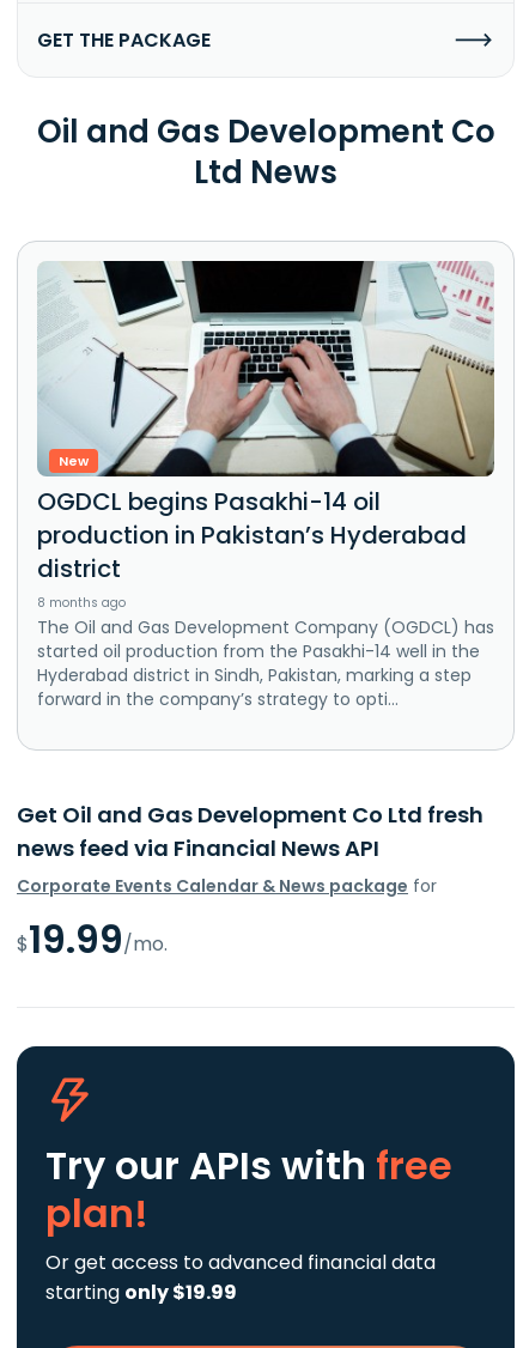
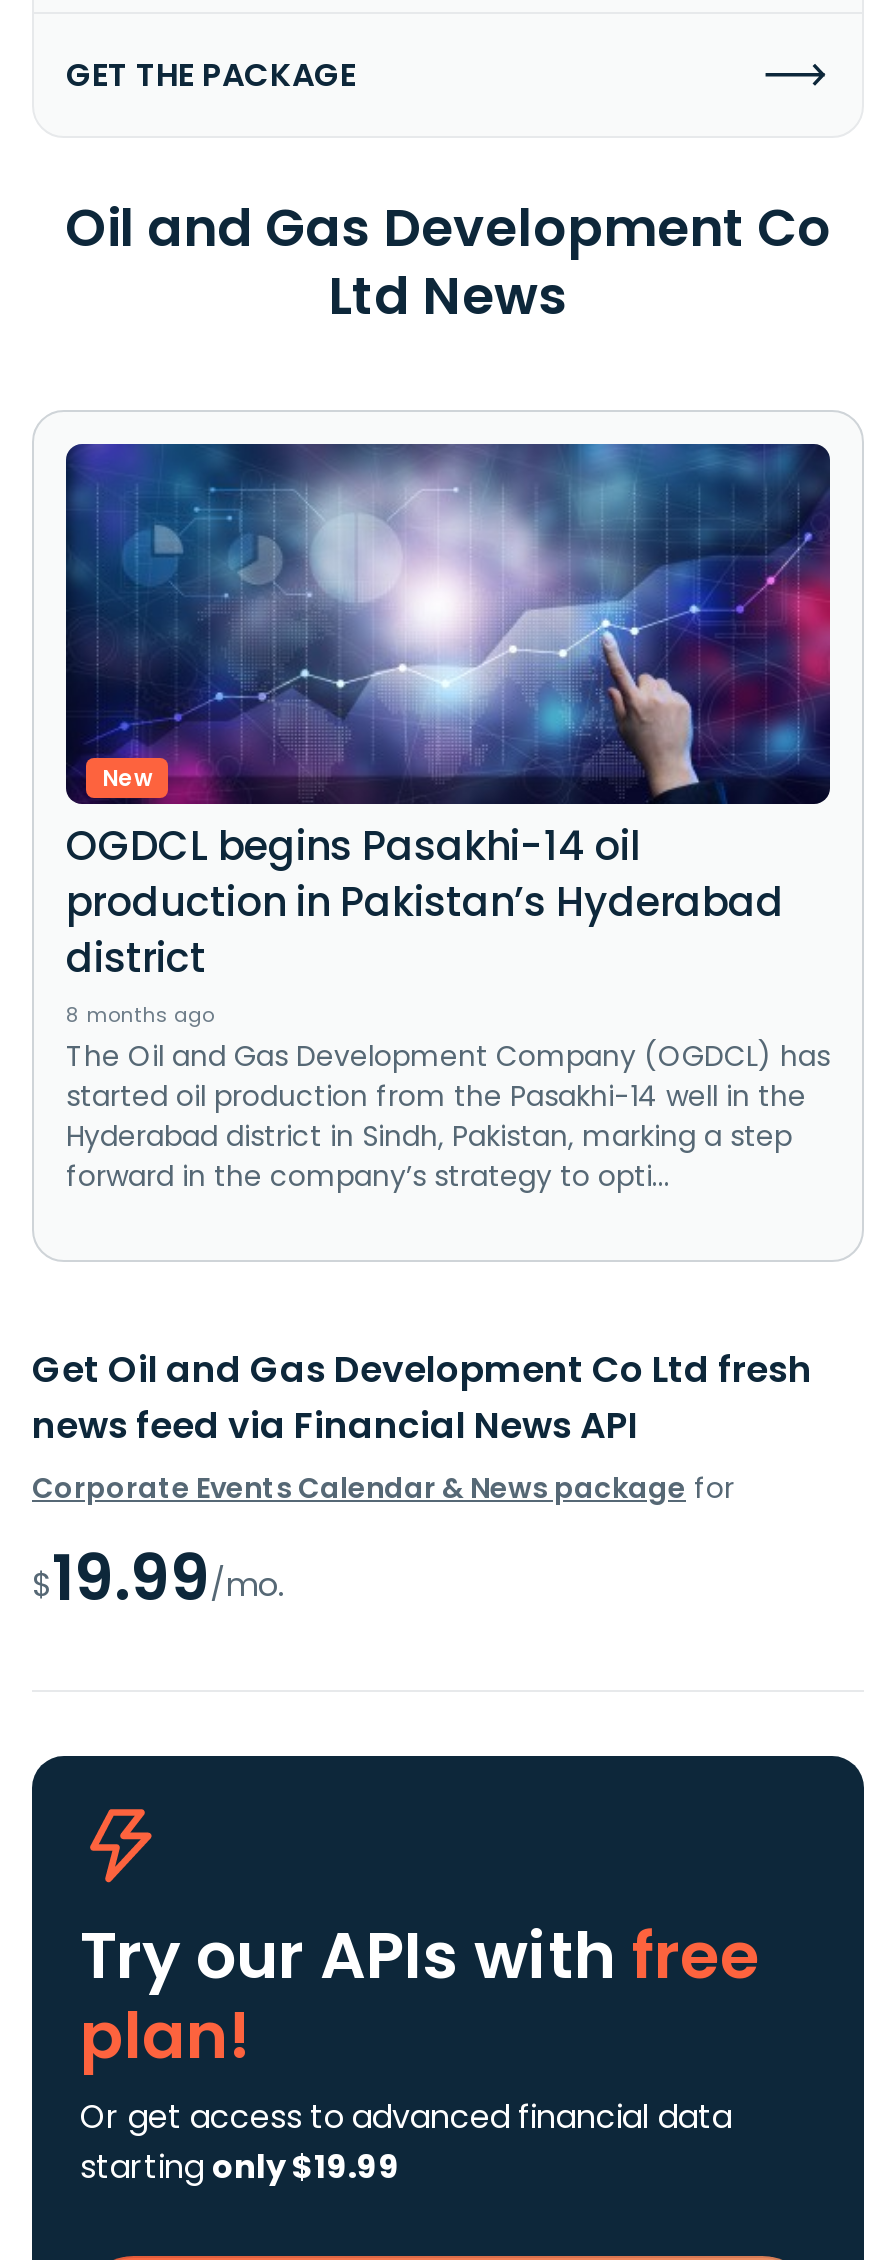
[37,260,495,478] [image] -> [64,442,832,806] [image]

